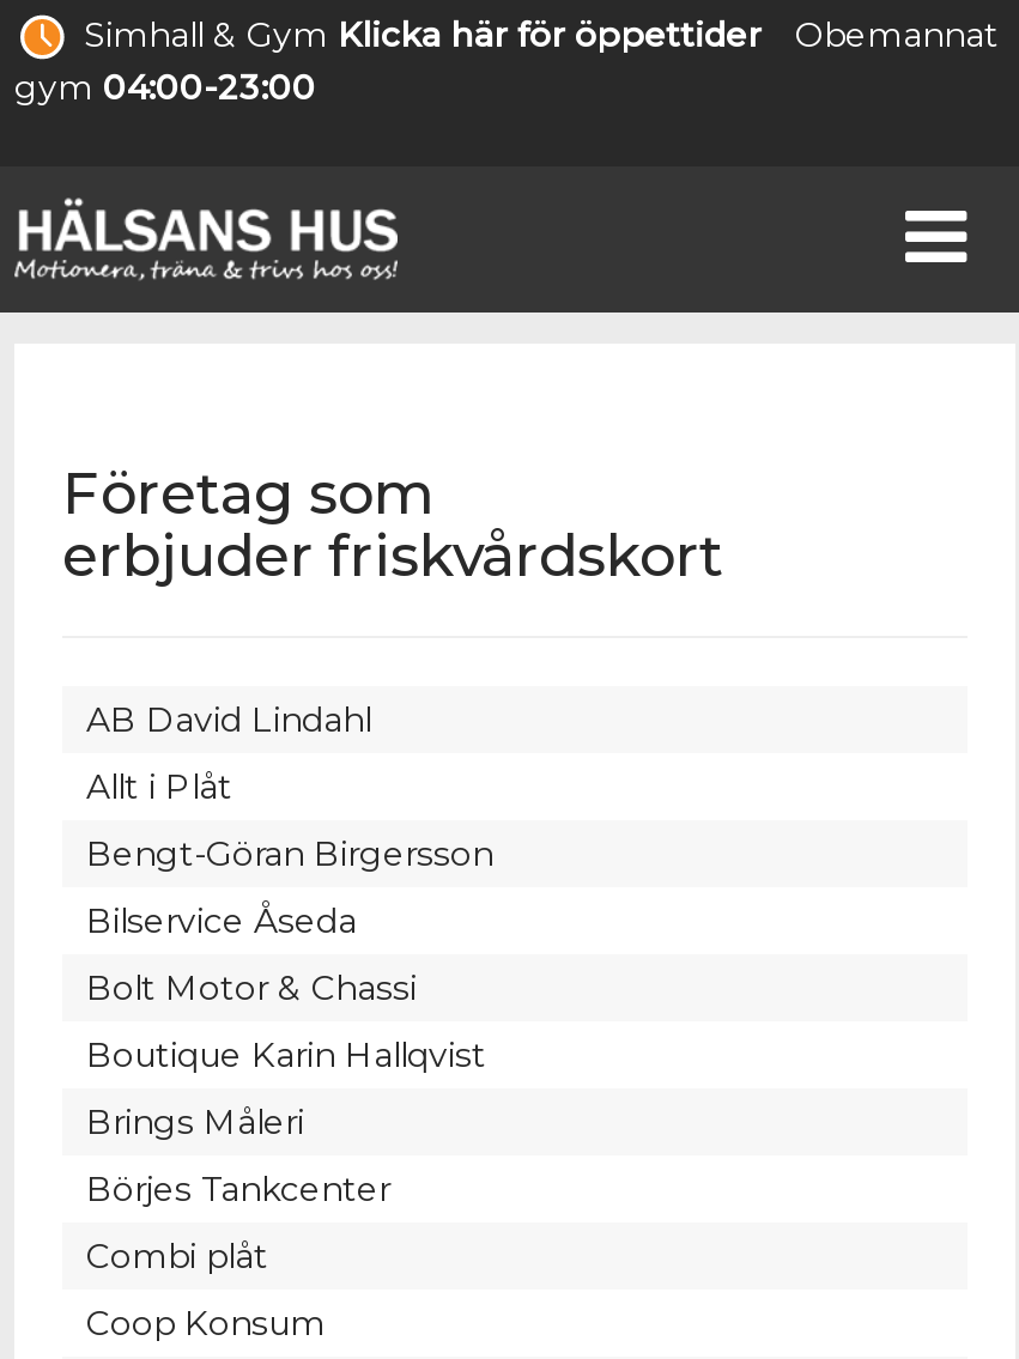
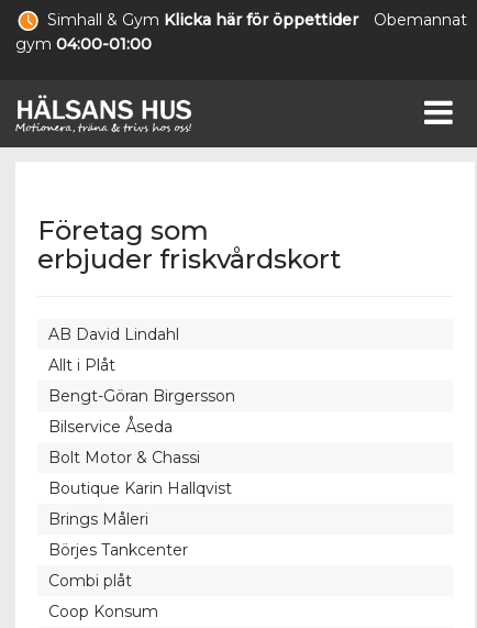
[14,67,316,110] gym 04:00-23:00 -> [15,34,152,54] gym 04:00-01:00

